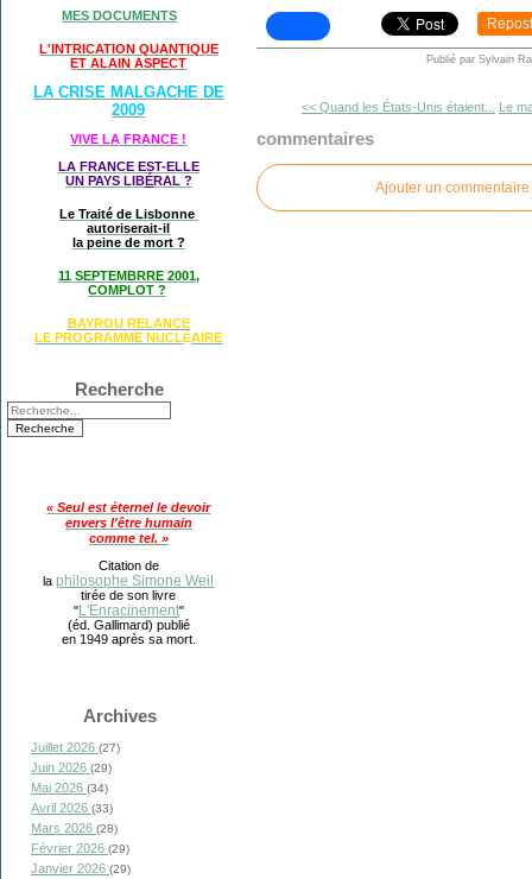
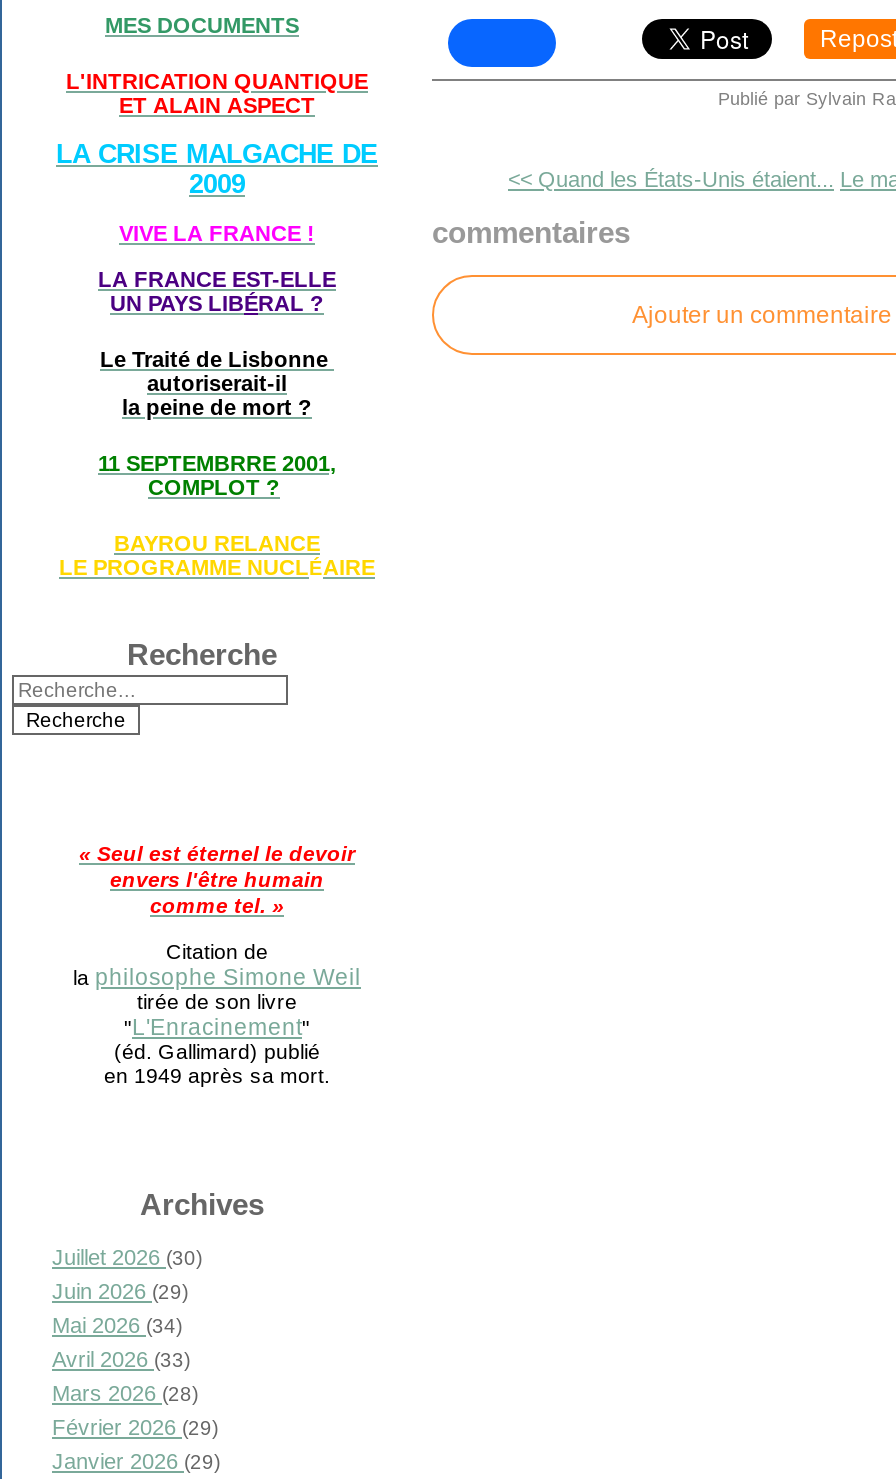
[31,740,120,754] Juillet 2026 (27) -> [52,1245,202,1269] Juillet 2026 (30)

